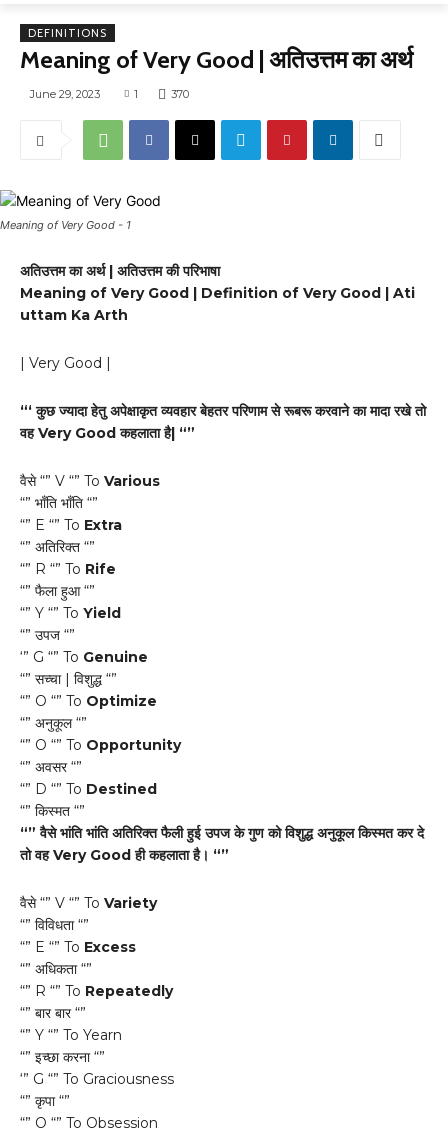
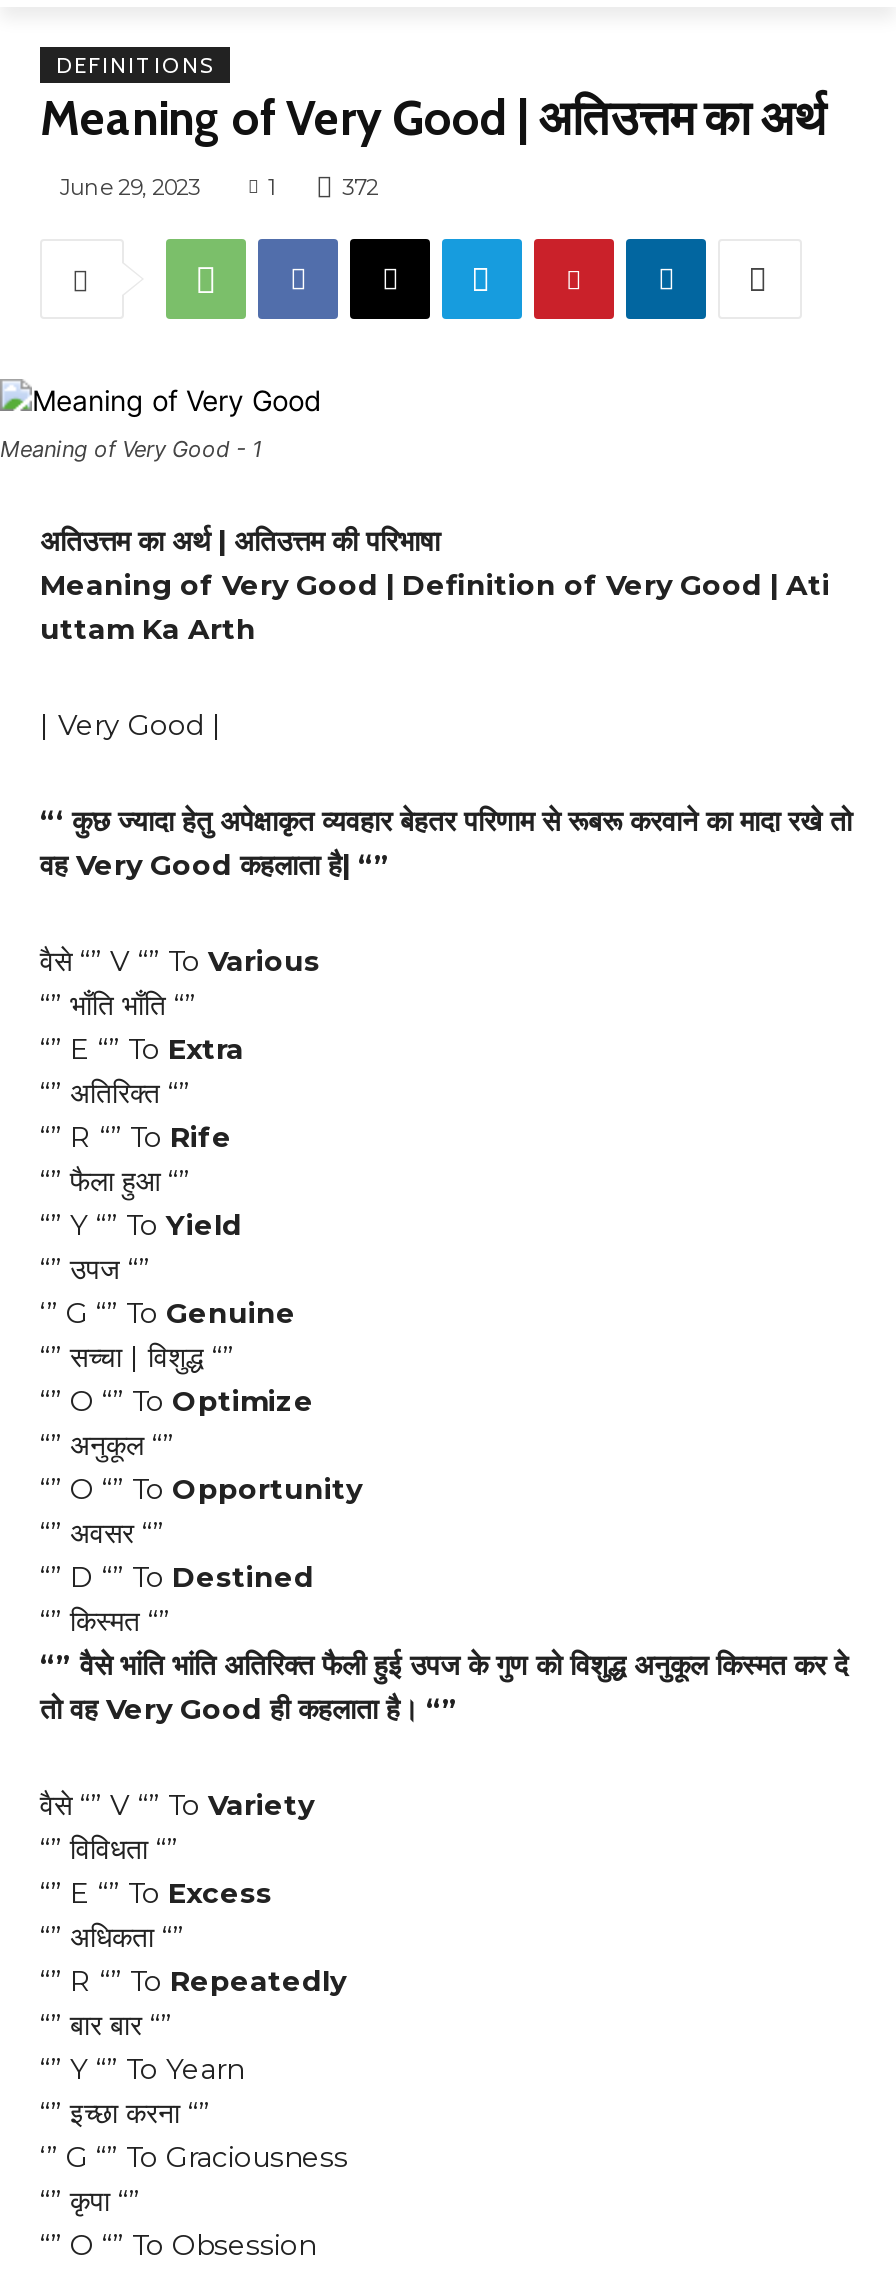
[171,87,189,101] 370 -> [342,173,378,201] 372

